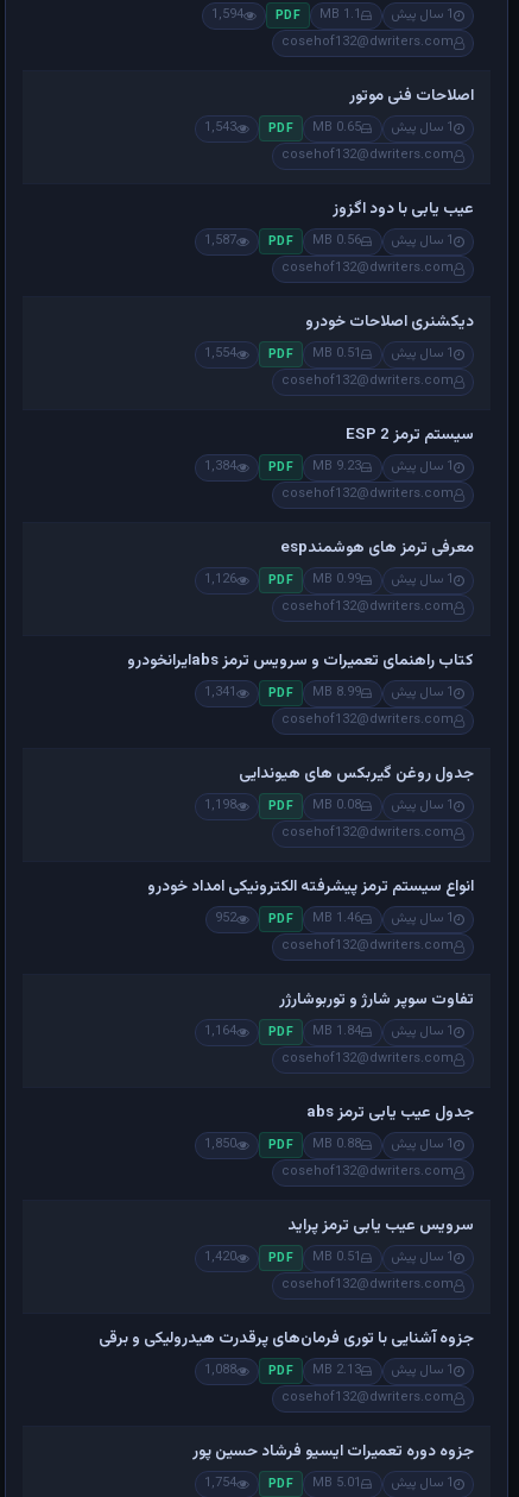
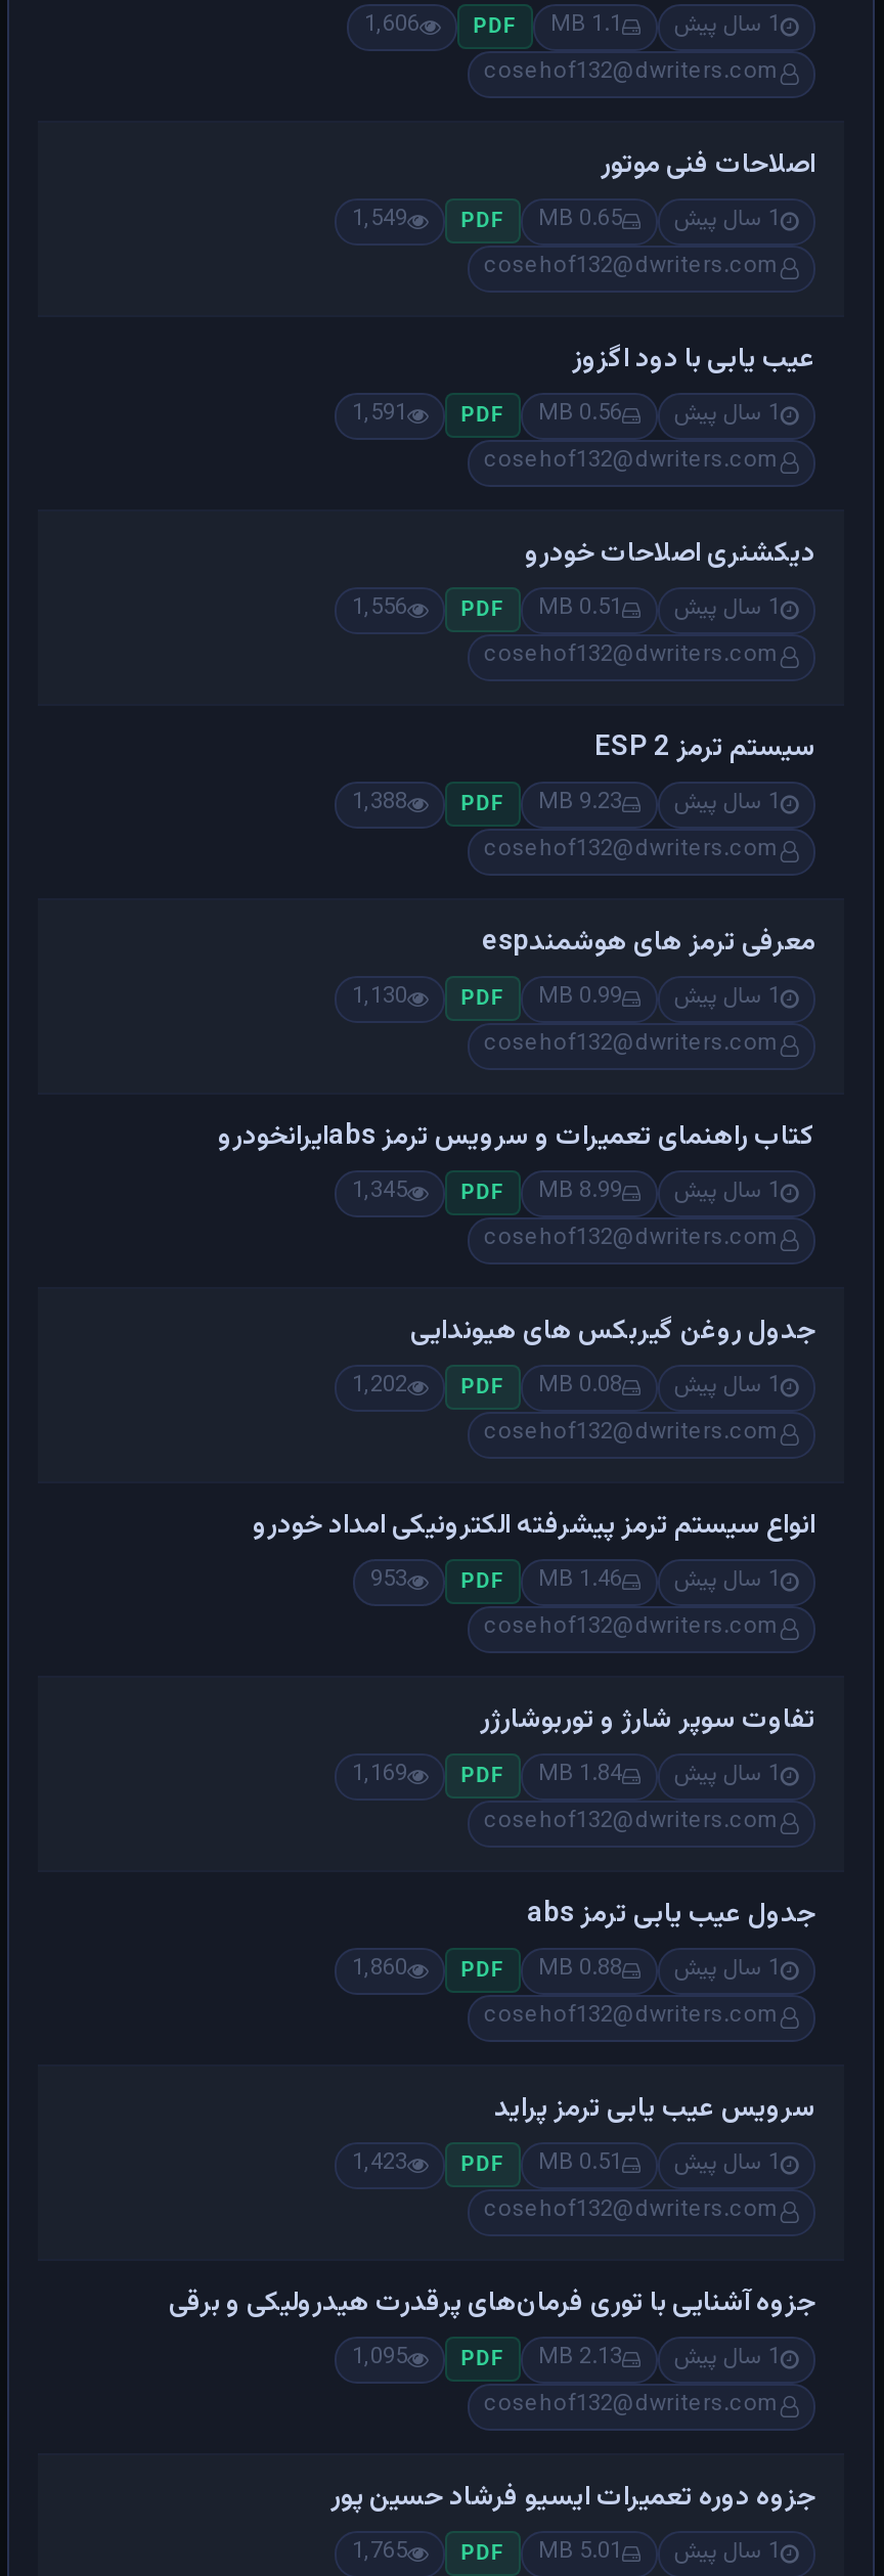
[212,5,301,26] 1,594 PDF -> [364,9,517,44] 1,606 PDF
[205,118,293,139] 1,543 PDF -> [352,203,505,239] 1,549 PDF
[205,231,293,252] 1,587 PDF -> [352,397,505,433] 1,591 PDF
[205,344,293,365] 1,554 PDF -> [352,592,505,628] 1,556 PDF
[205,457,293,478] 1,384 PDF -> [352,786,505,822] 1,388 PDF
[205,570,293,591] 1,126 PDF -> [352,980,505,1016] 1,130 PDF
[205,683,293,704] 1,341 PDF -> [352,1175,505,1211] 1,345 PDF
[205,796,293,817] 1,198 PDF -> [352,1369,505,1405] 1,202 PDF
[216,909,293,929] 952 PDF -> [370,1564,505,1599] 953 PDF
[205,1022,293,1042] 1,164 PDF -> [352,1758,505,1794] 1,169 PDF
[205,1135,293,1155] 1,850 PDF -> [352,1952,505,1988] 1,860 PDF
[205,1248,293,1268] 1,420 PDF -> [352,2147,505,2183] 1,423 PDF
[205,1360,293,1381] 1,088 PDF -> [352,2341,505,2377] 1,095 PDF
[205,1473,293,1494] 1,754 PDF -> [352,2535,505,2571] 1,765 PDF

